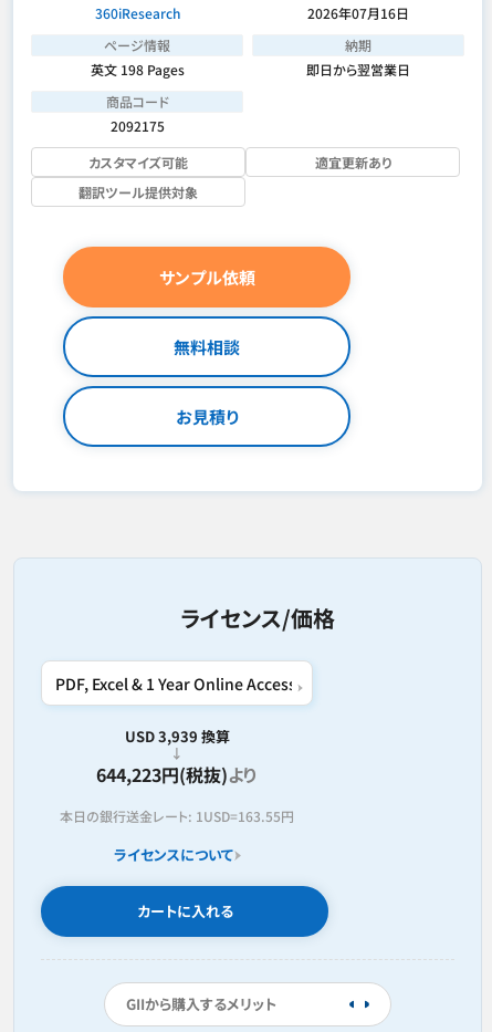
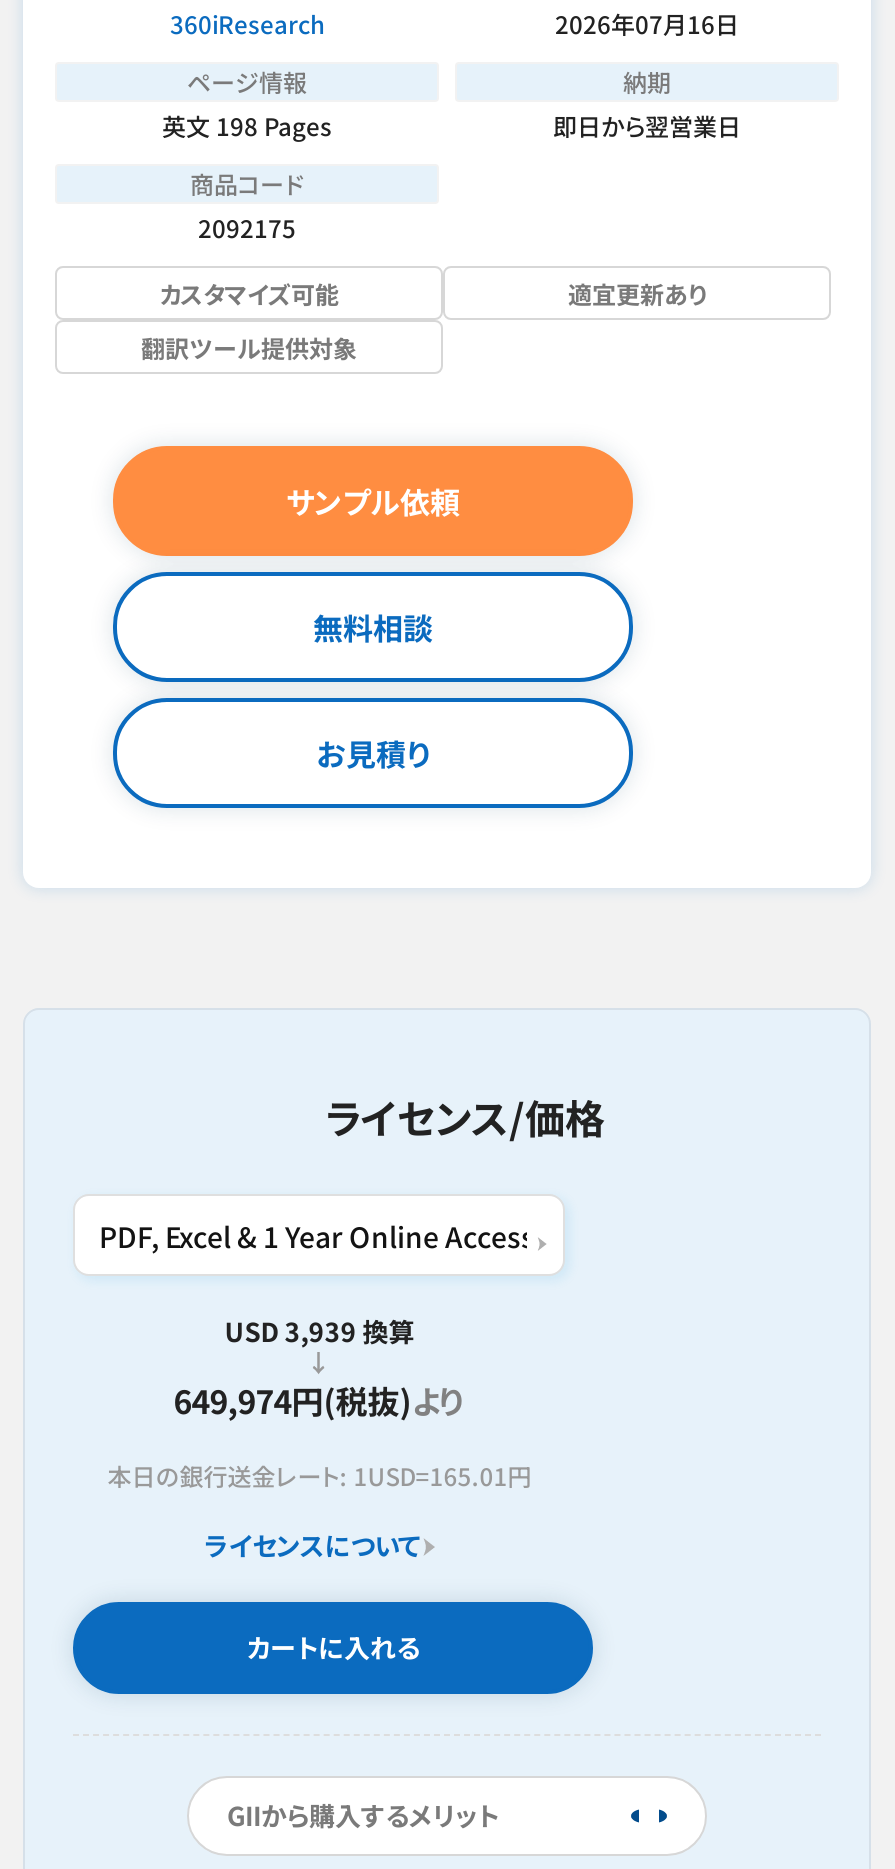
[96,761,258,788] 644,223円(税抜)より -> [173,1376,465,1424] 649,974円(税抜)より
[60,806,294,825] 本日の銀行送金レート: 1USD=163.55円 -> [107,1458,531,1492] 本日の銀行送金レート: 1USD=165.01円

